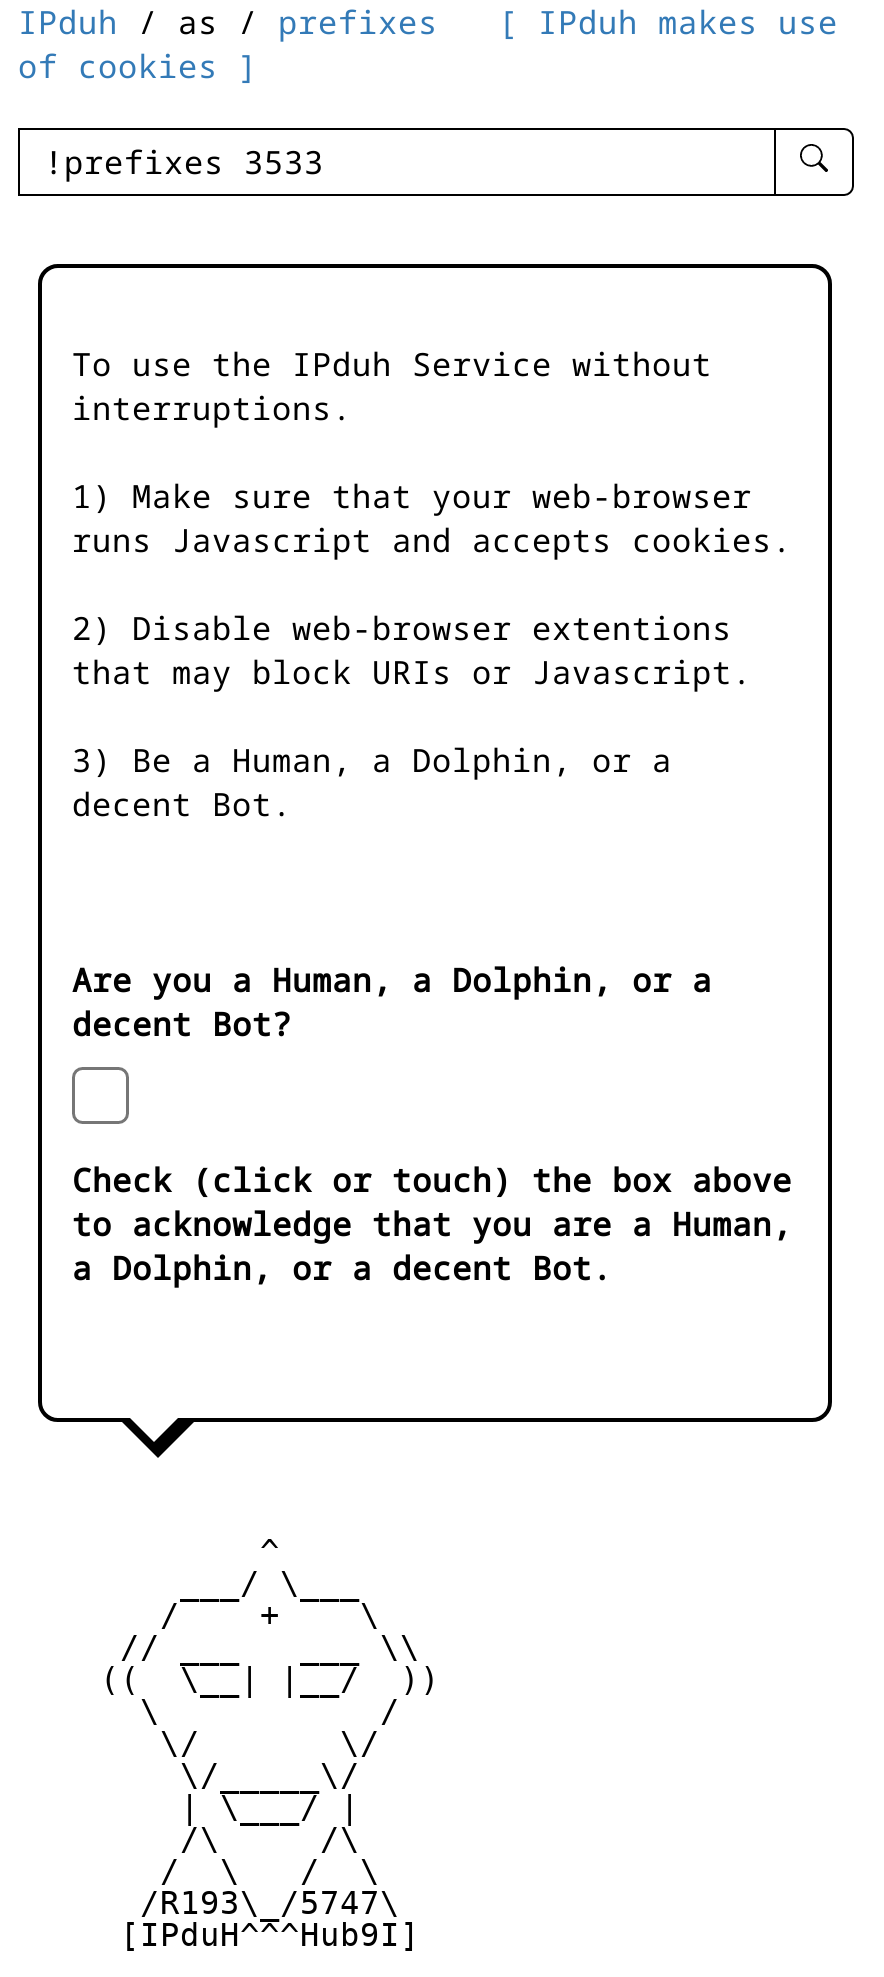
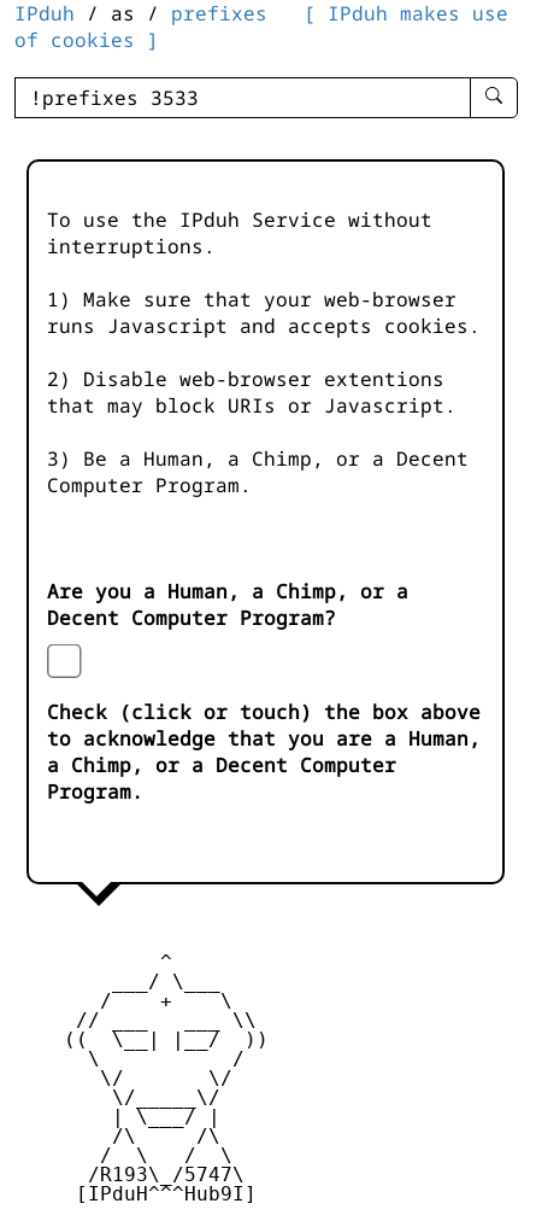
[72,738,672,826] 3) Be a Human, a Dolphin, or a | decent Bot. -> [47,445,469,499] 3) Be a Human, a Chimp, or a Decent | Computer Program.
[72,958,712,1046] Are you a Human, a Dolphin, or a | decent Bot? -> [47,578,408,631] Are you a Human, a Chimp, or a | Decent Computer Program?
[72,1246,612,1290] a Dolphin, or a decent Bot. -> [47,752,396,805] a Chimp, or a Decent Computer | Program.

